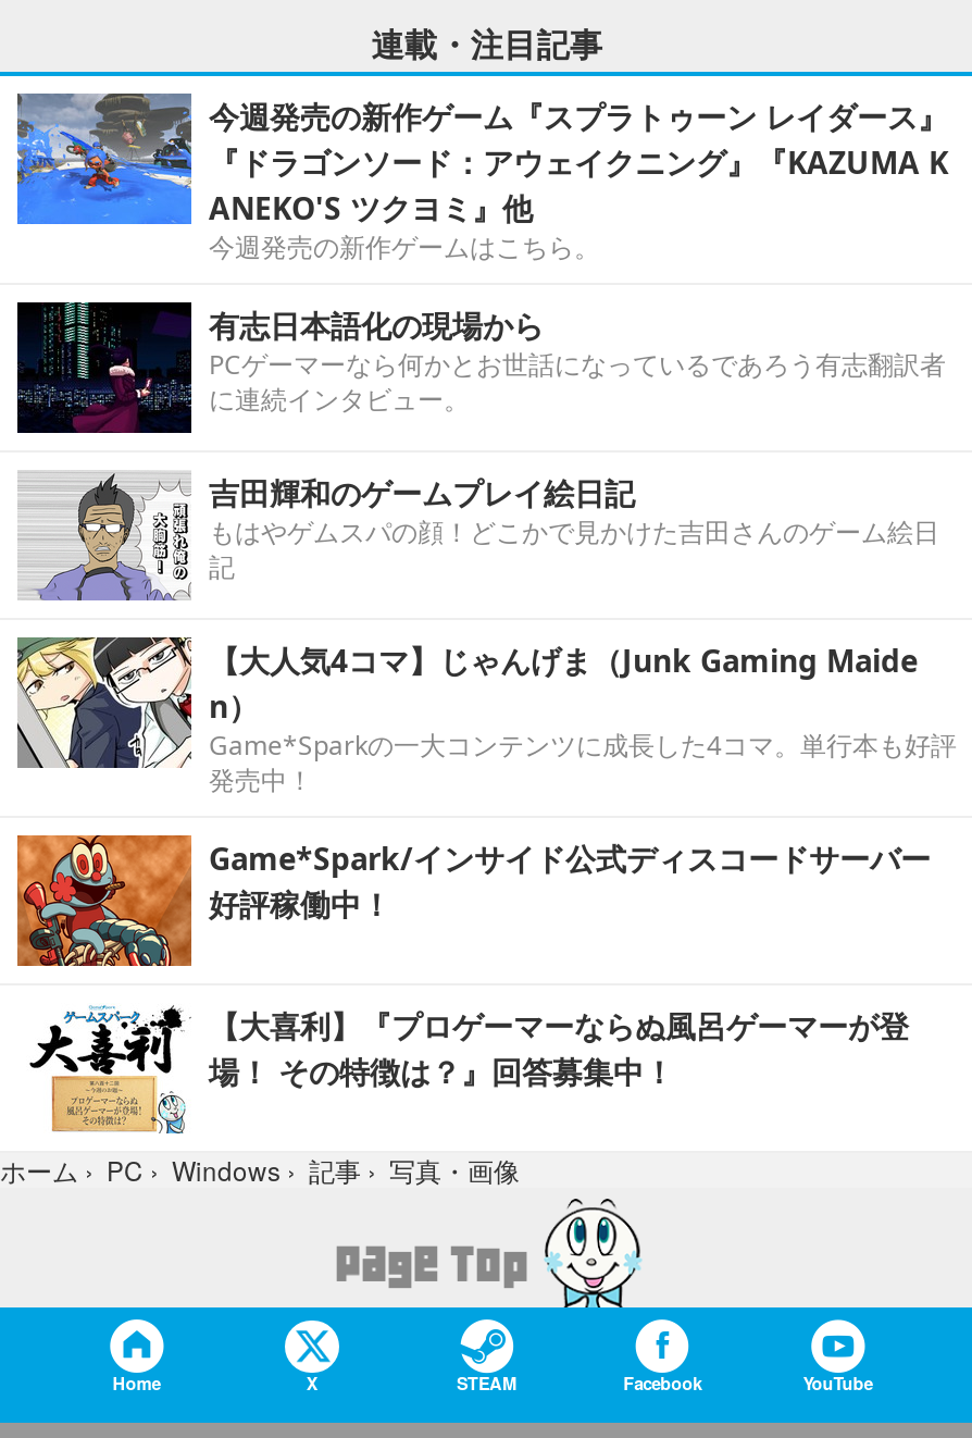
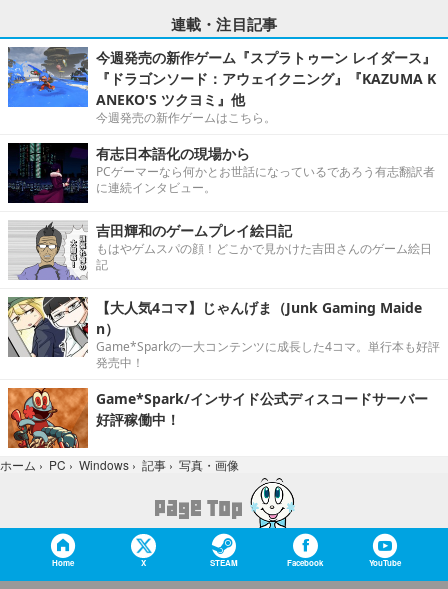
[28,1005,909,1133] [image] | 【大喜利】『プロゲーマーならぬ風呂ゲーマーが登 | 場！ その特徴は？』回答募集中！ -> none

